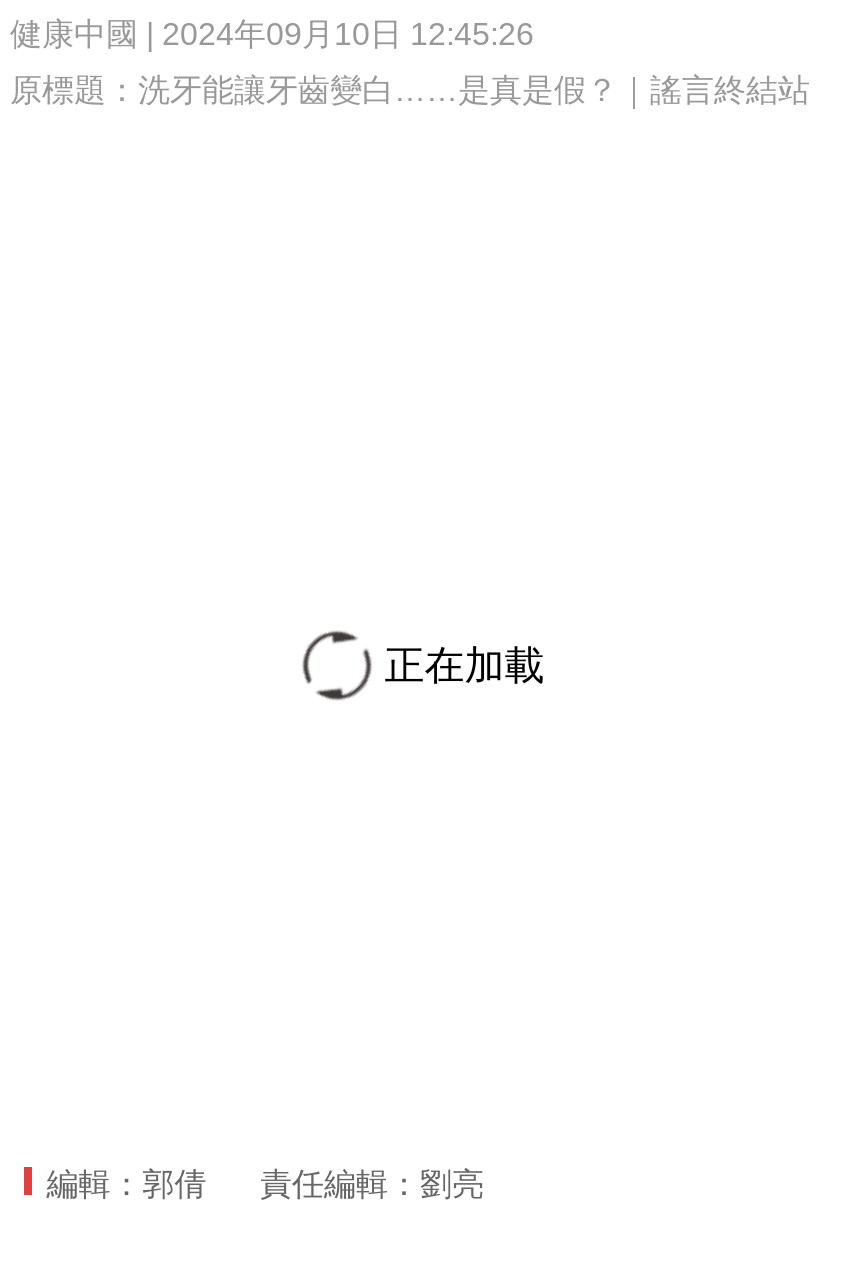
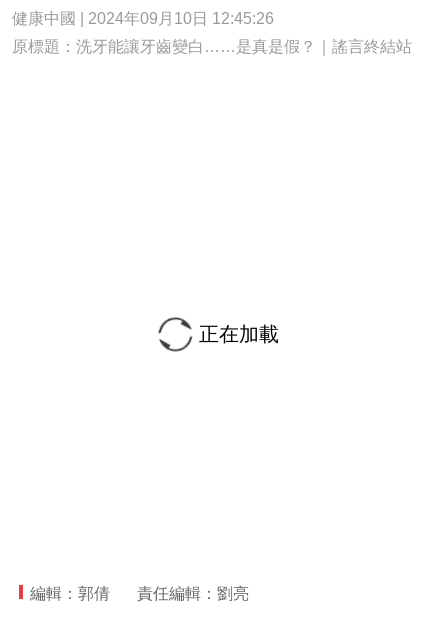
[300,631,374,699] [image] -> [158,317,193,351] [image]

